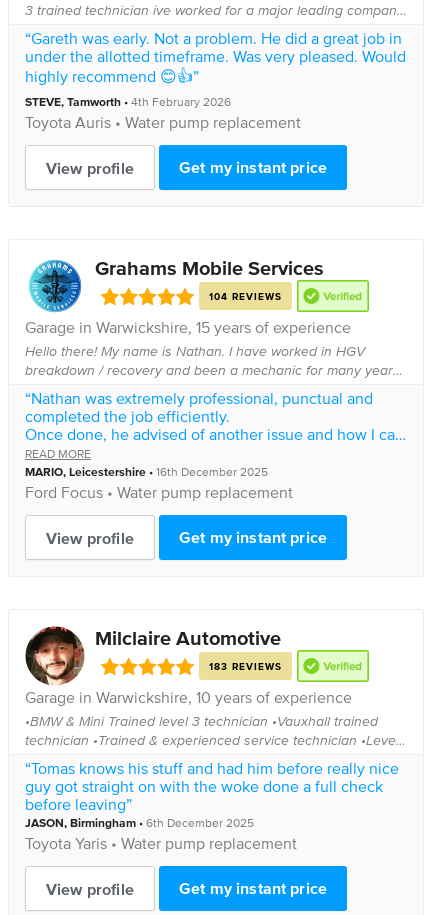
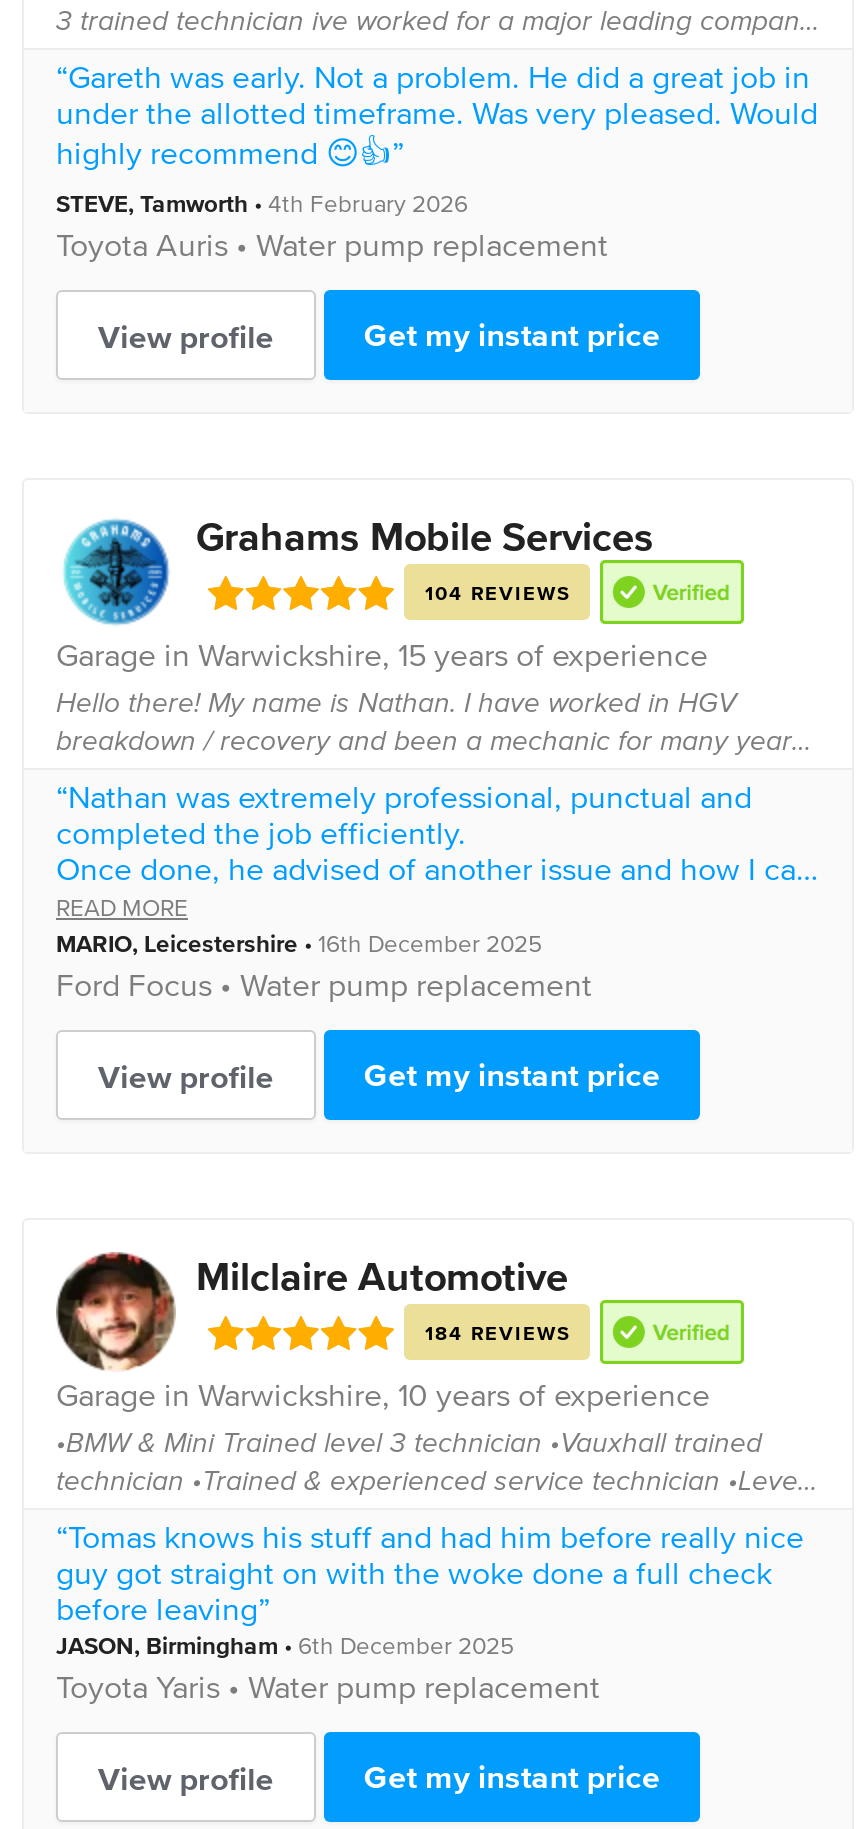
[209,661,282,672] 183 REVIEWS -> [425,1322,571,1344] 184 REVIEWS

